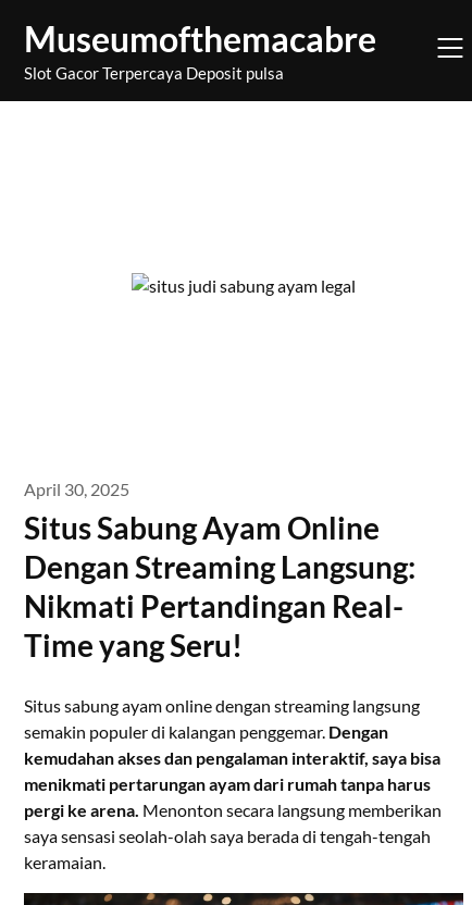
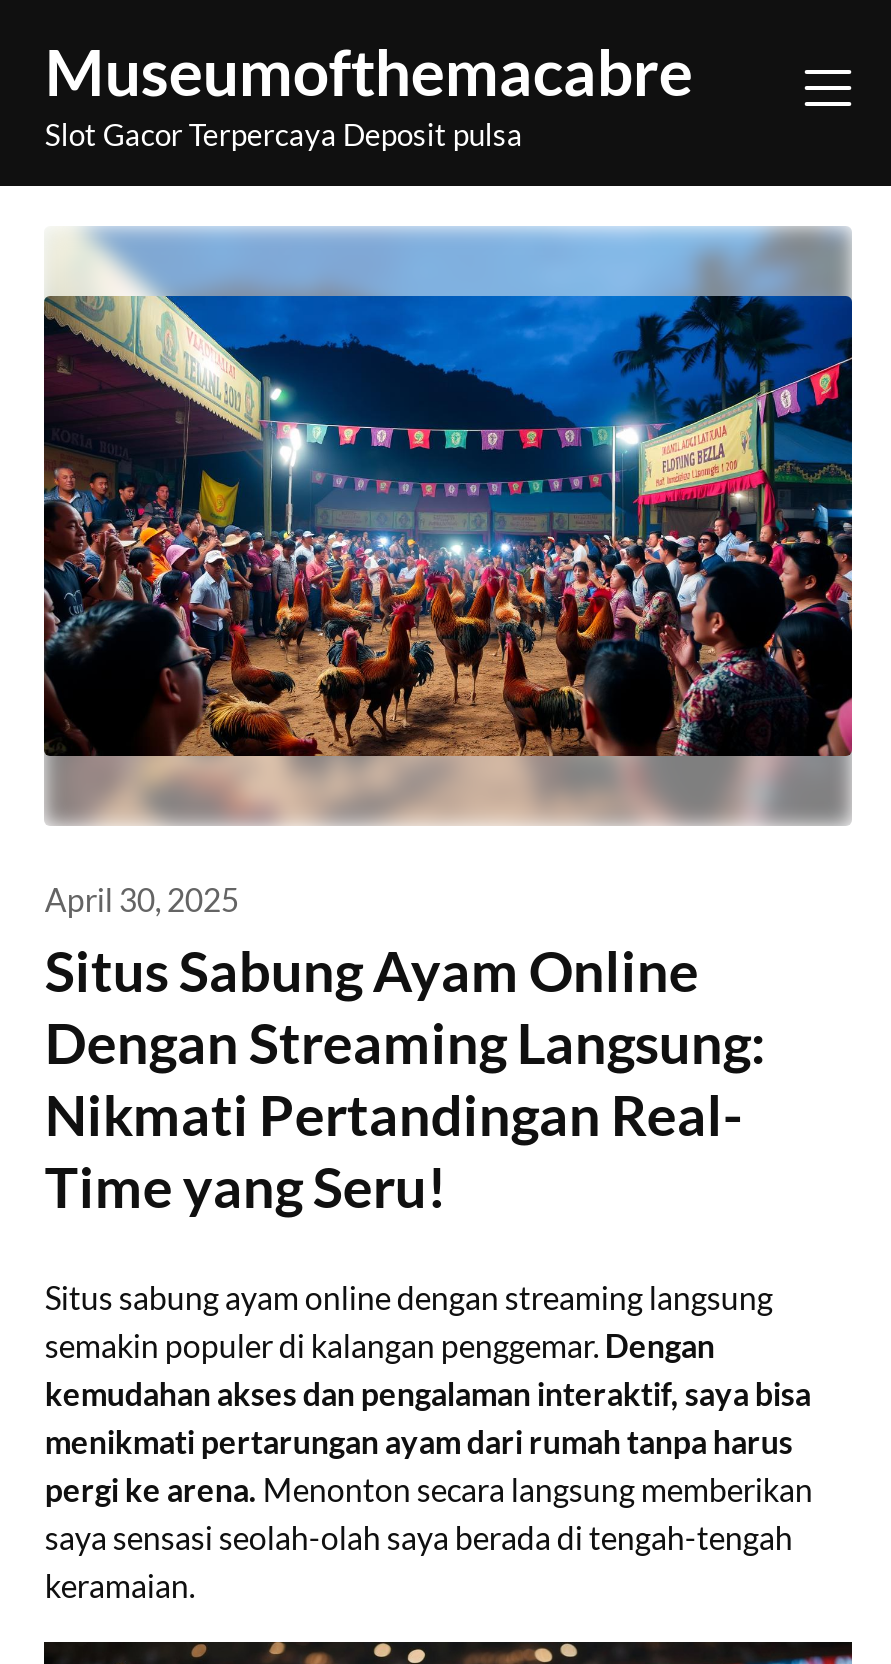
none -> [42,226,854,826] [image]

